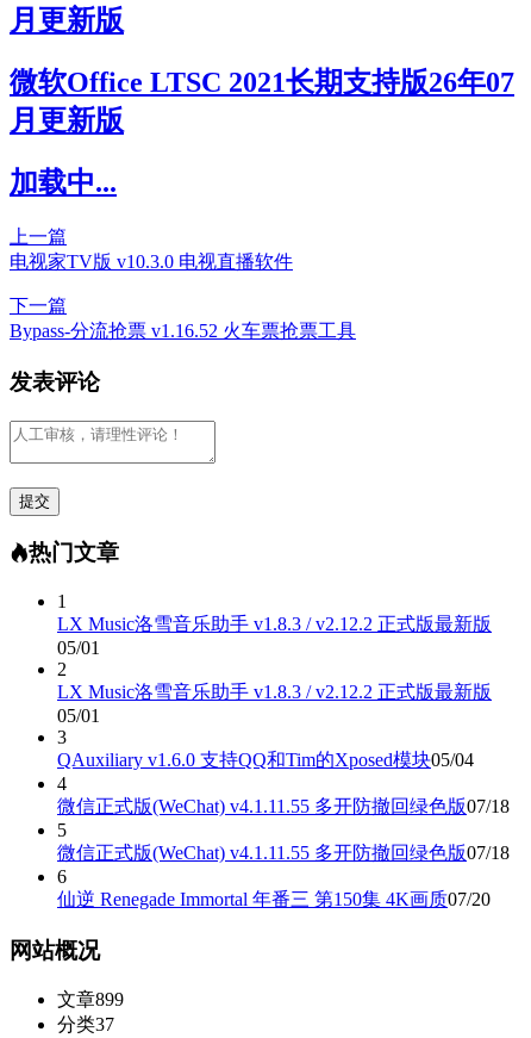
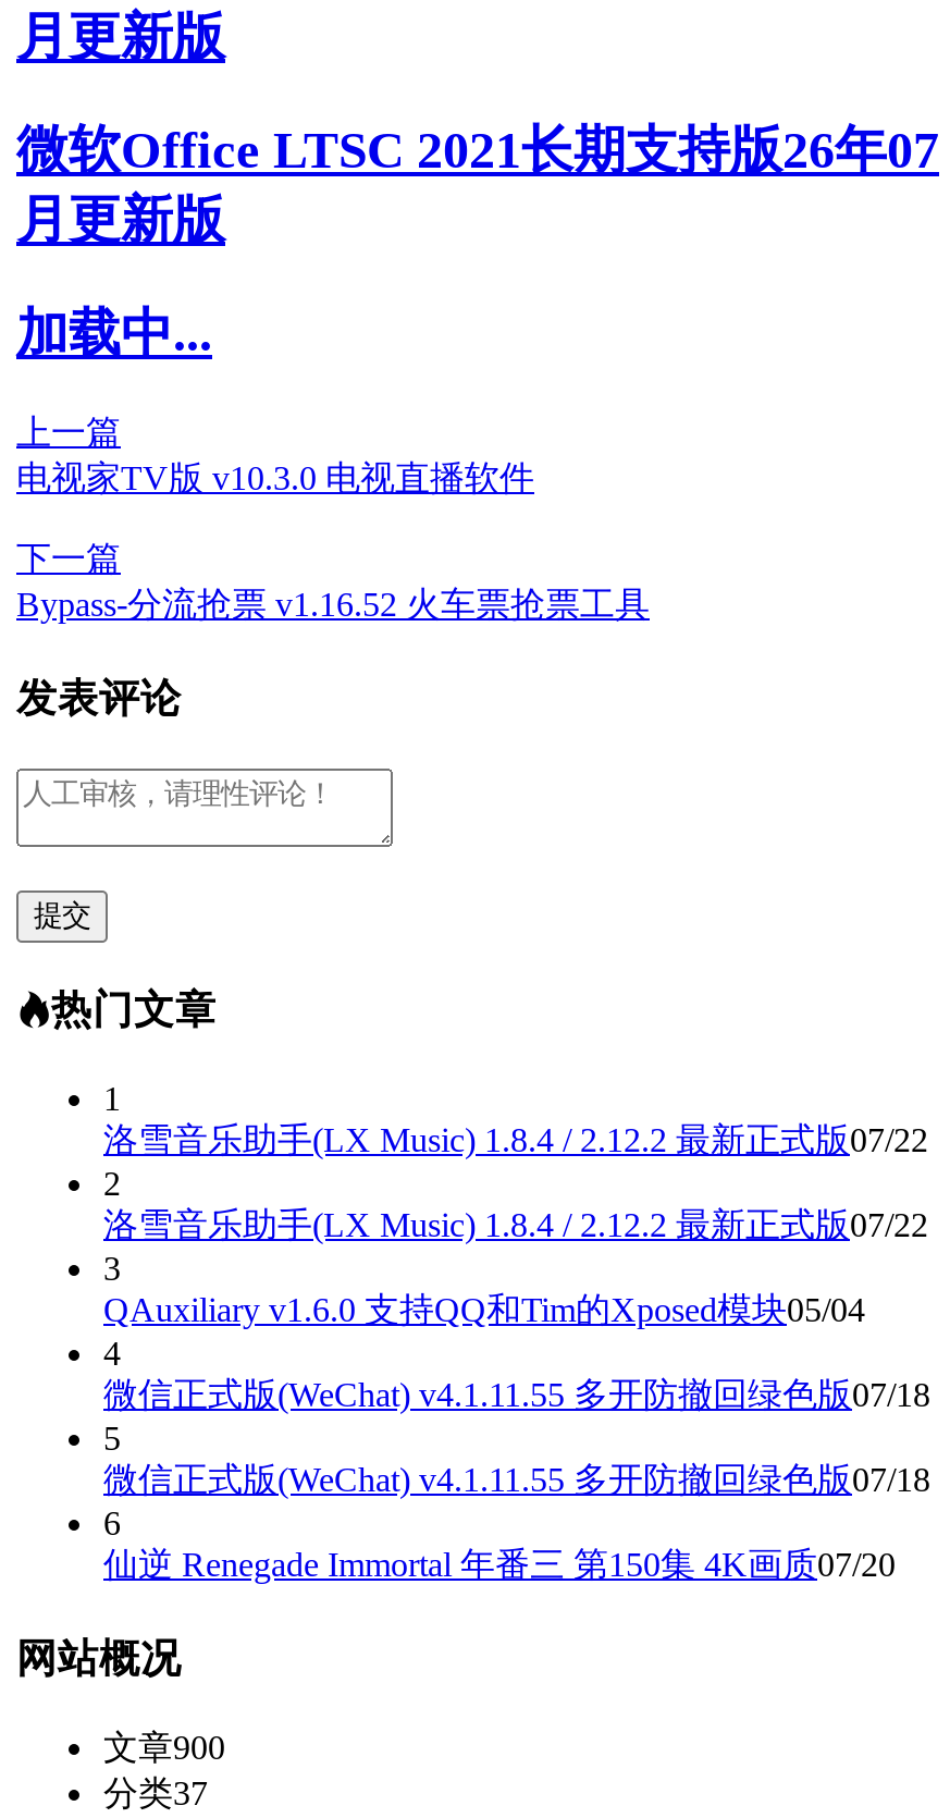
[57,614,492,658] LX Music洛雪音乐助手 v1.8.3 / v2.12.2 正式版最新版 | 05/01 -> [103,1121,928,1158] 洛雪音乐助手(LX Music) 1.8.4 / 2.12.2 最新正式版07/22
[57,682,492,726] LX Music洛雪音乐助手 v1.8.3 / v2.12.2 正式版最新版 | 05/01 -> [103,1206,928,1243] 洛雪音乐助手(LX Music) 1.8.4 / 2.12.2 最新正式版07/22
[57,990,124,1010] 文章899 -> [103,1730,225,1767] 文章900

